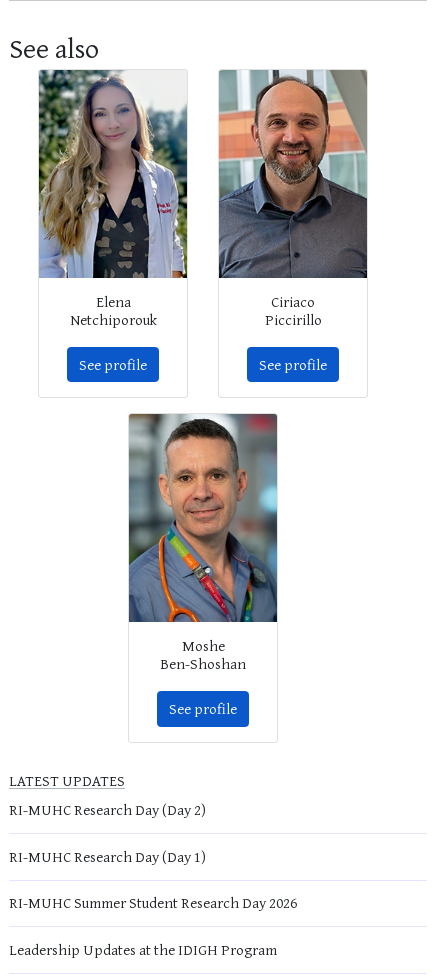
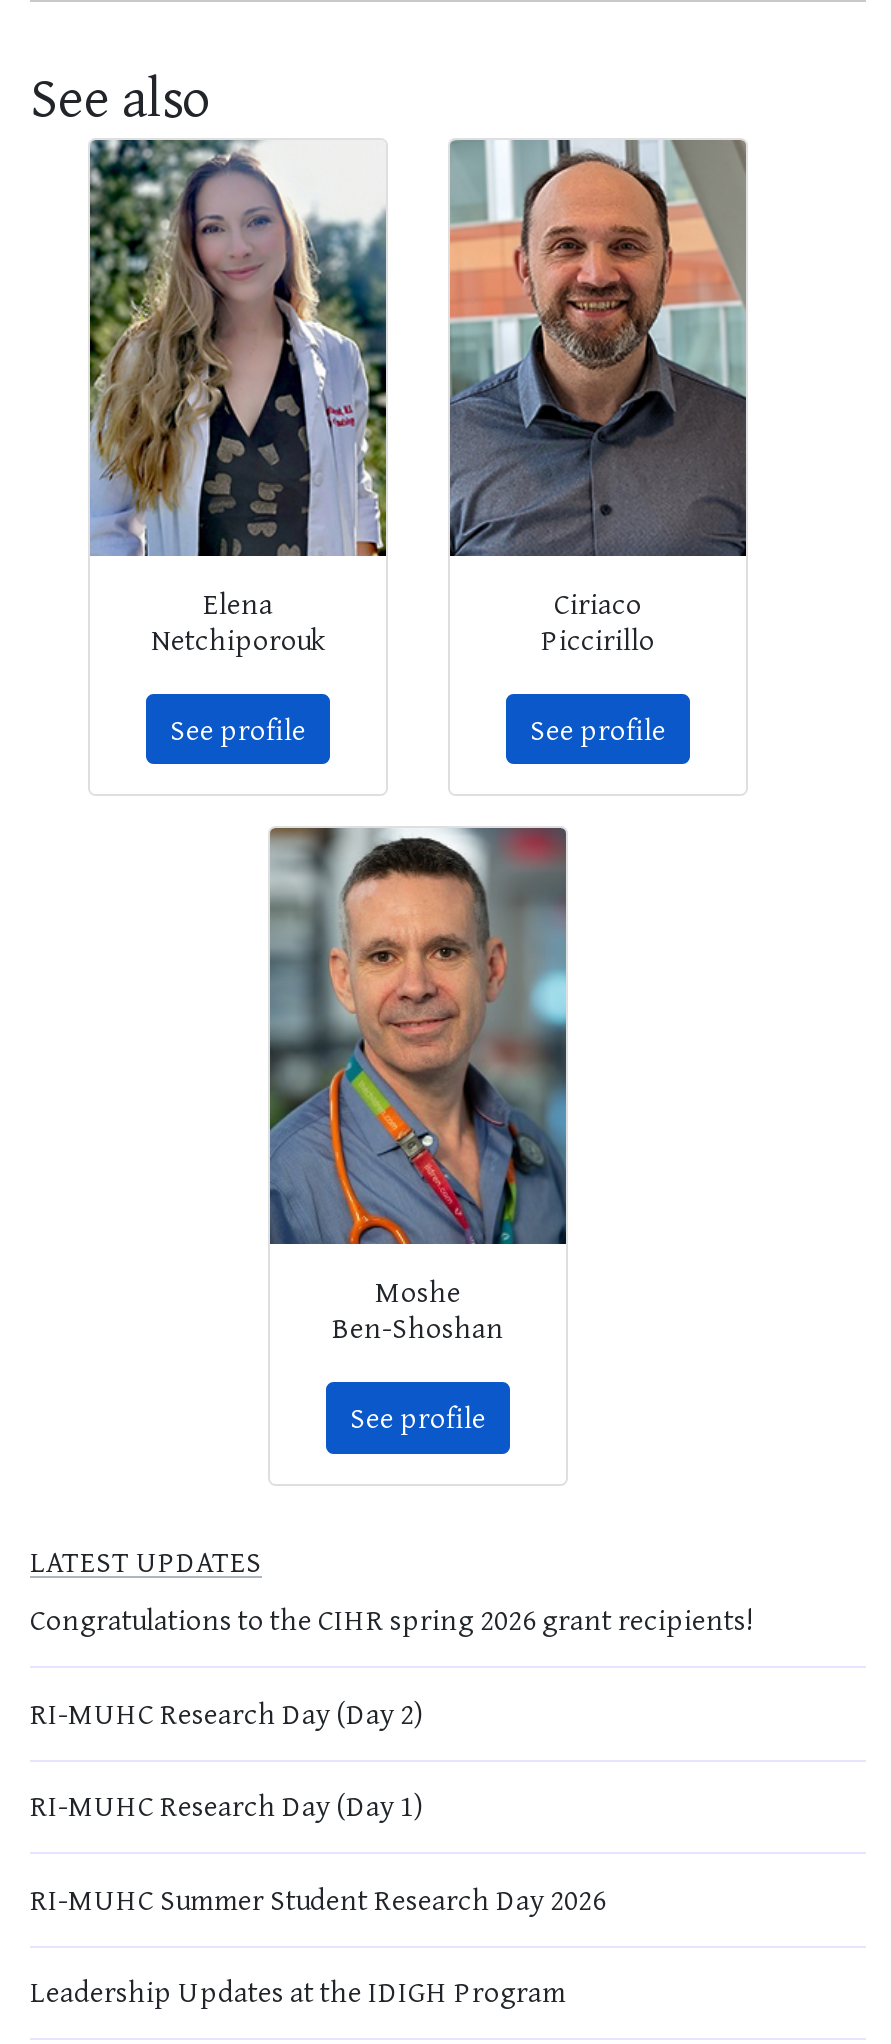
none -> [30,1599,752,1641] Congratulations to the CIHR spring 2026 grant recipients!

